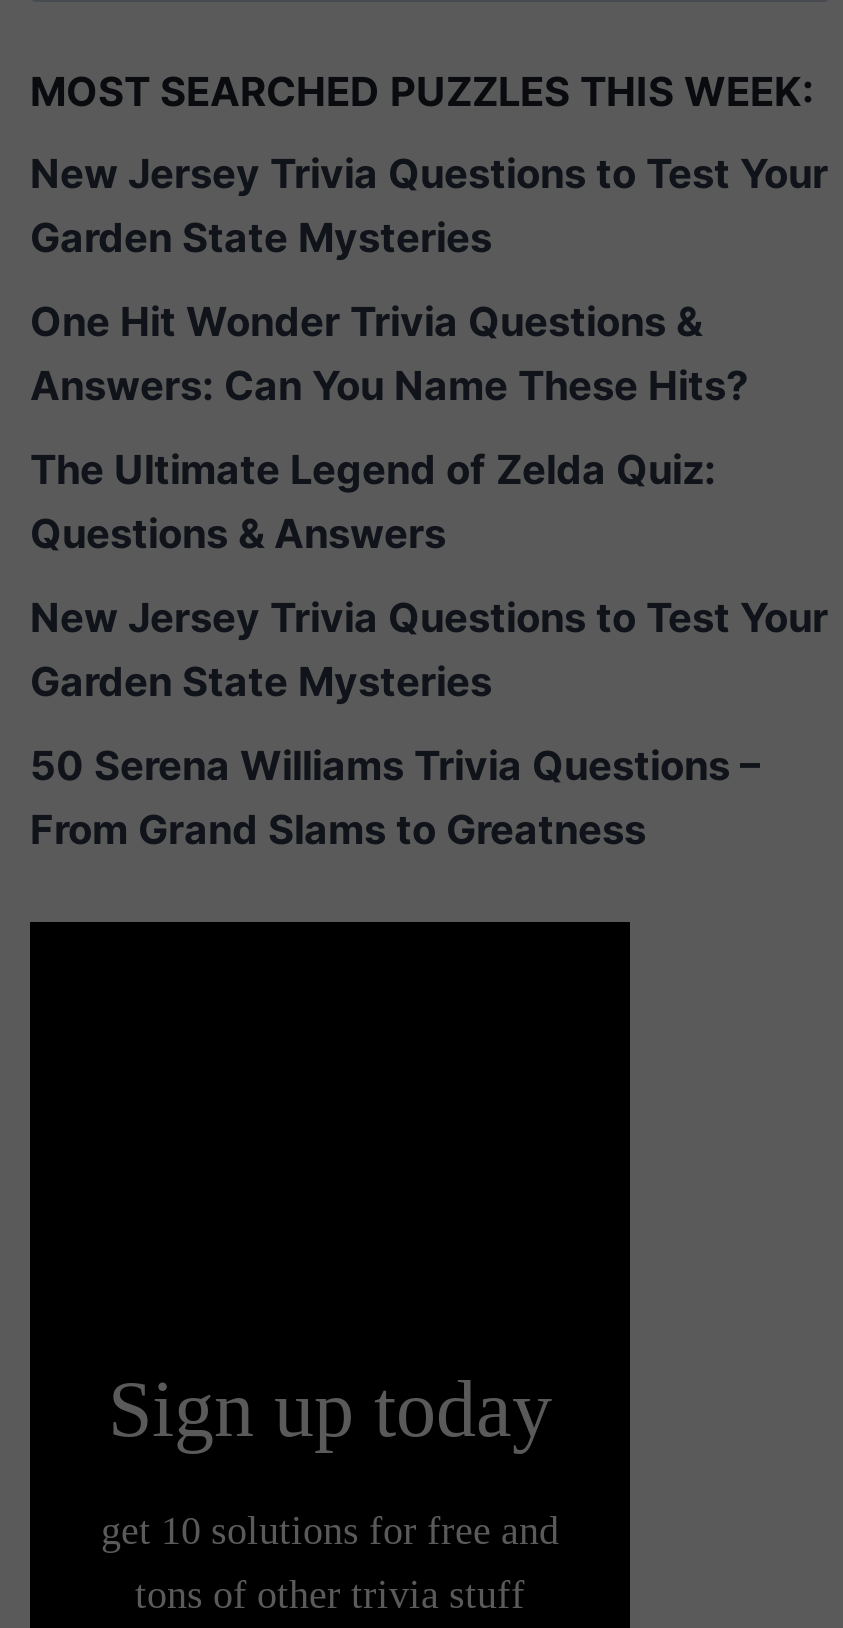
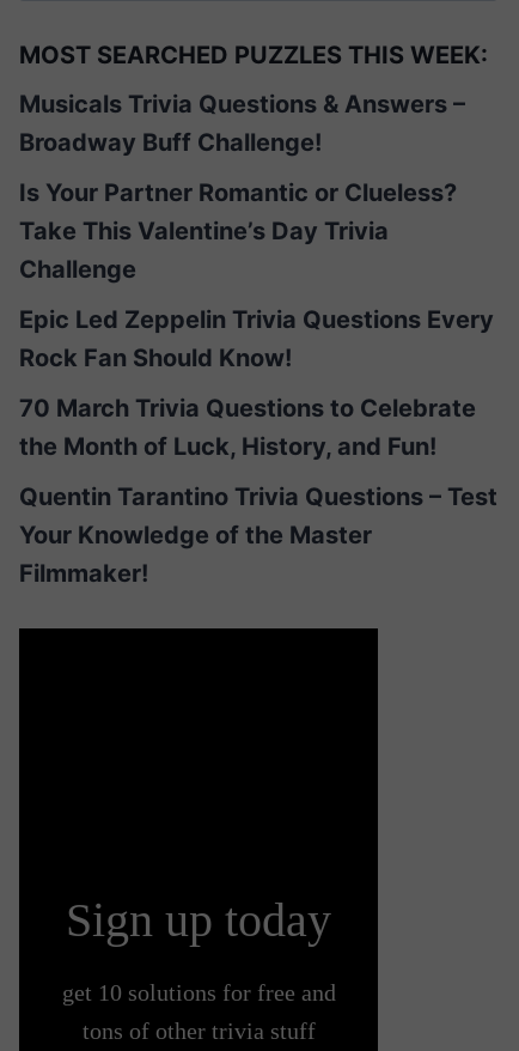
[30,150,828,262] New Jersey Trivia Questions to Test Your | Garden State Mysteries -> [19,90,465,157] Musicals Trivia Questions & Answers – | Broadway Buff Challenge!
[30,298,748,410] One Hit Wonder Trivia Questions & | Answers: Can You Name These Hits? -> [19,178,457,284] Is Your Partner Romantic or Clueless? | Take This Valentine’s Day Trivia | Challenge
[30,446,716,558] The Ultimate Legend of Zelda Quiz: | Questions & Answers -> [19,305,494,372] Epic Led Zeppelin Trivia Questions Every | Rock Fan Should Know!
[30,594,828,706] New Jersey Trivia Questions to Test Your | Garden State Mysteries -> [19,394,476,461] 70 March Trivia Questions to Celebrate | the Month of Luck, History, and Fun!
[30,742,760,854] 50 Serena Williams Trivia Questions – | From Grand Slams to Greatness -> [19,482,497,588] Quentin Tarantino Trivia Questions – Test | Your Knowledge of the Master | Filmmaker!

